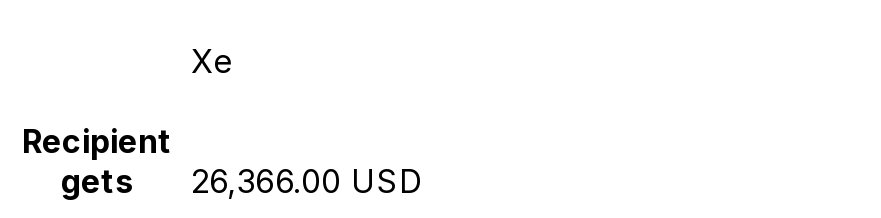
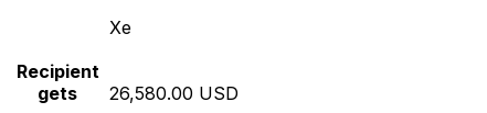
[61,160,423,200] gets 26,366.00 USD -> [38,82,239,104] gets 26,580.00 USD

